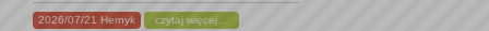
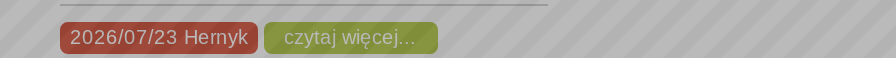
[38,14,227,26] 2026/07/21 Hernyk czytaj więcej... -> [70,26,416,48] 2026/07/23 Hernyk czytaj więcej...

